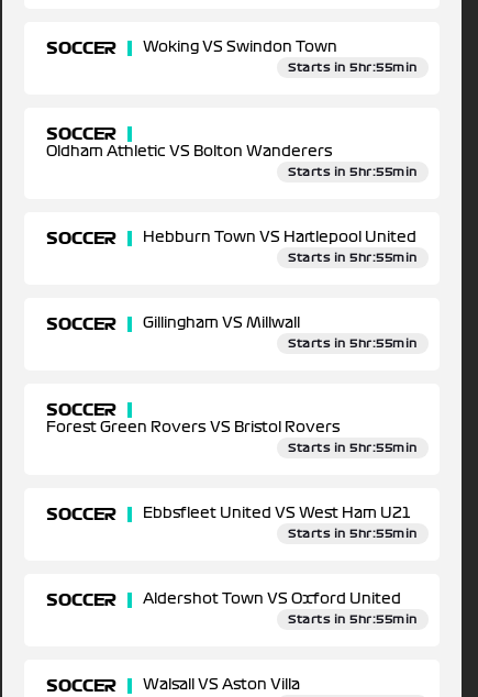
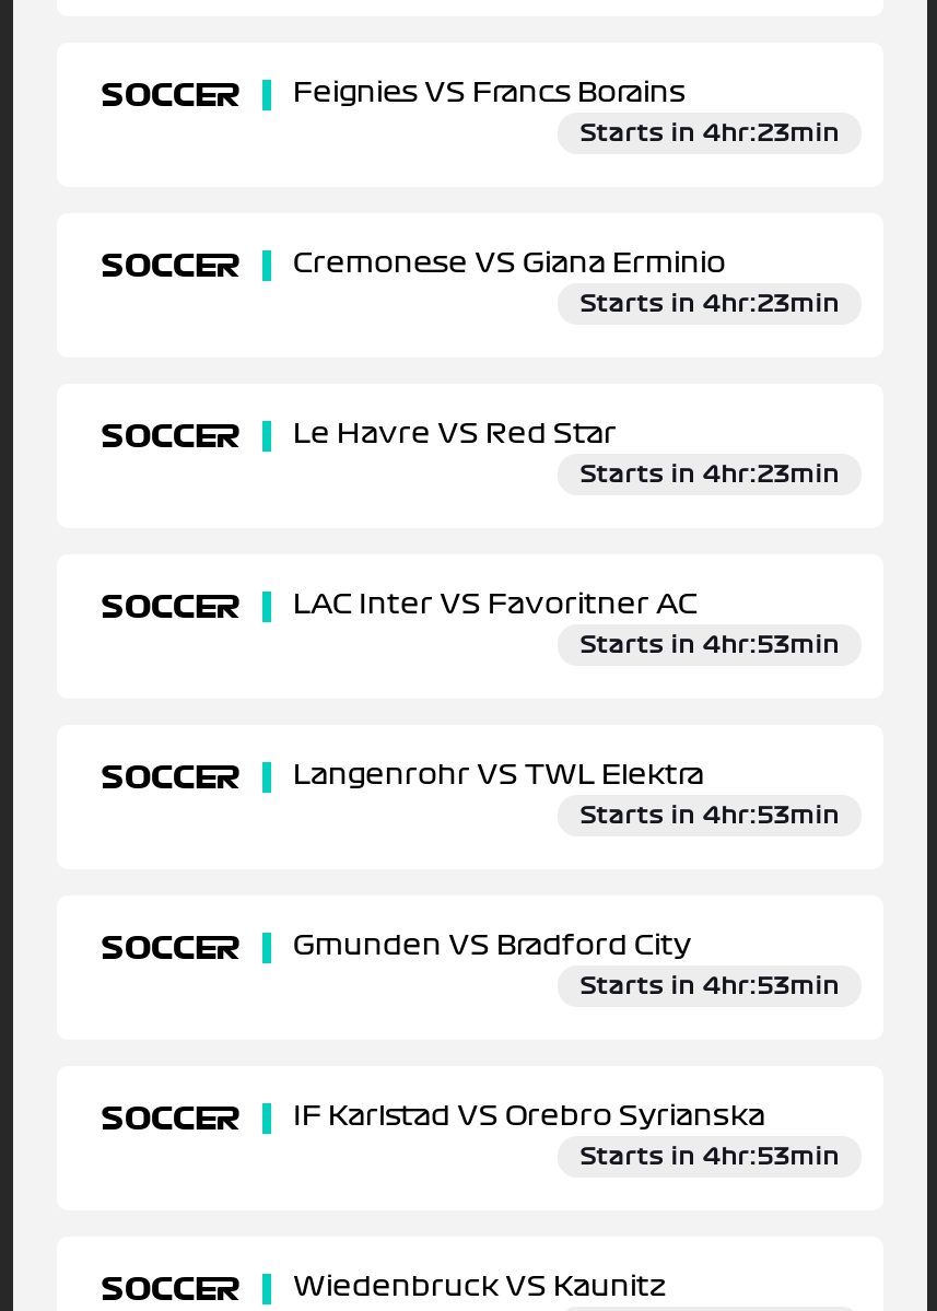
[143,41,337,54] Woking VS Swindon Town -> [293,80,687,106] Feignies VS Francs Borains
[288,62,417,74] Starts in 5hr:55min -> [580,121,839,145] Starts in 4hr:23min
[46,145,333,158] Oldham Athletic VS Bolton Wanderers -> [293,250,726,277] Cremonese VS Giana Erminio
[288,166,417,178] Starts in 5hr:55min -> [580,292,839,316] Starts in 4hr:23min
[143,231,416,244] Hebburn Town VS Hartlepool United -> [293,421,617,447] Le Havre VS Red Star
[288,252,417,264] Starts in 5hr:55min -> [580,463,839,487] Starts in 4hr:23min
[143,317,300,330] Gillingham VS Millwall -> [293,592,698,618] LAC Inter VS Favoritner AC
[288,338,417,350] Starts in 5hr:55min -> [580,633,839,657] Starts in 4hr:53min
[46,421,341,434] Forest Green Rovers VS Bristol Rovers -> [293,762,704,788] Langenrohr VS TWL Elektra
[288,442,417,454] Starts in 5hr:55min -> [580,804,839,828] Starts in 4hr:53min
[143,507,411,520] Ebbsfleet United VS West Ham U21 -> [293,933,691,959] Gmunden VS Bradford City
[288,528,417,540] Starts in 5hr:55min -> [580,974,839,998] Starts in 4hr:53min
[143,593,401,606] Aldershot Town VS Oxford United -> [293,1103,765,1129] IF Karlstad VS Orebro Syrianska
[288,613,417,626] Starts in 5hr:55min -> [580,1145,839,1169] Starts in 4hr:53min
[143,678,300,692] Walsall VS Aston Villa -> [293,1274,667,1300] Wiedenbruck VS Kaunitz

